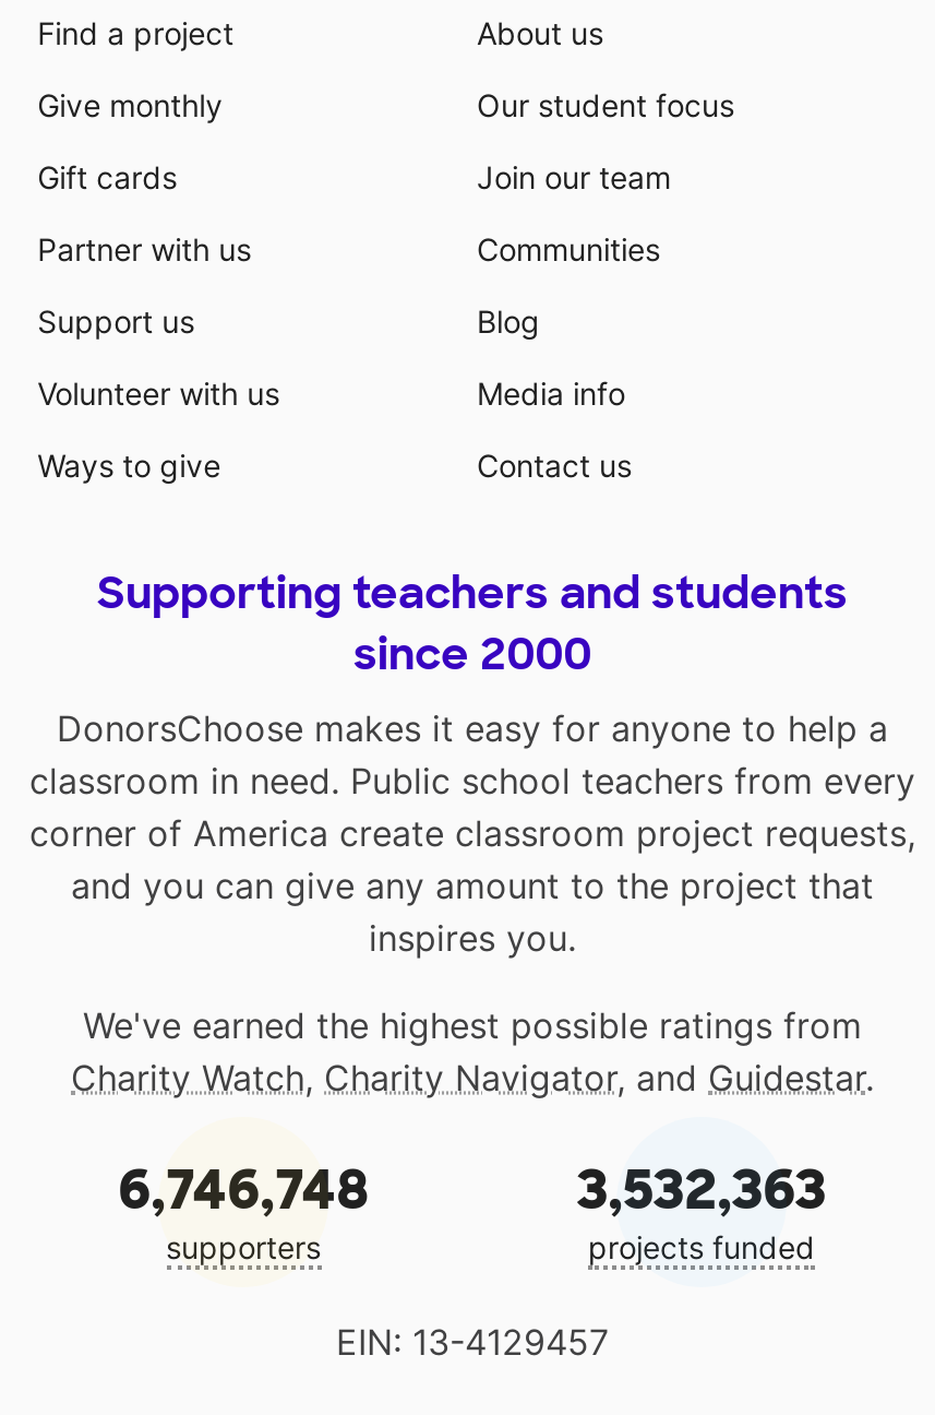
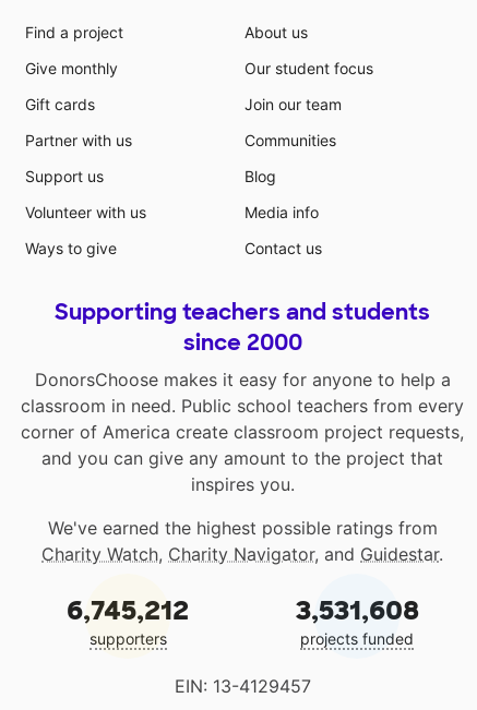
[118,1156,369,1223] 6,746,748 -> [67,593,189,627] 6,745,212
[577,1156,826,1223] 3,532,363 -> [295,593,419,627] 3,531,608

